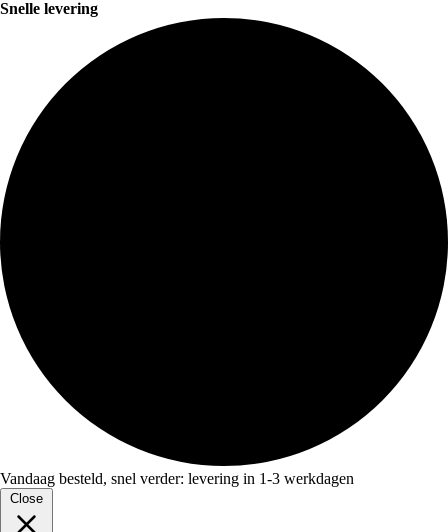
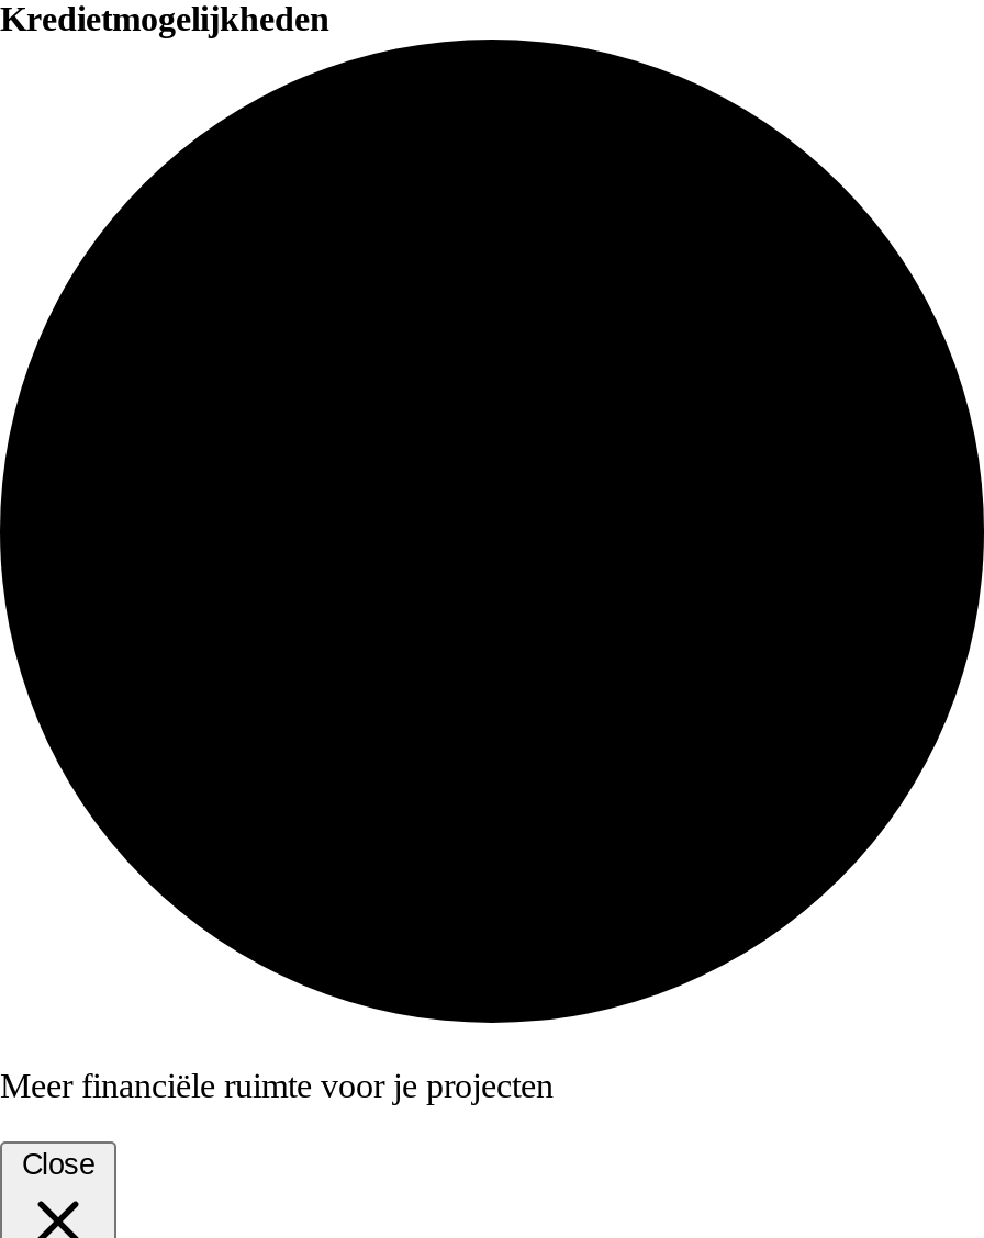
[0,0,98,17] Snelle levering -> [0,0,329,37] Kredietmogelijkheden
[0,470,354,487] Vandaag besteld, snel verder: levering in 1-3 werkdagen -> [0,1067,553,1104] Meer financiële ruimte voor je projecten

